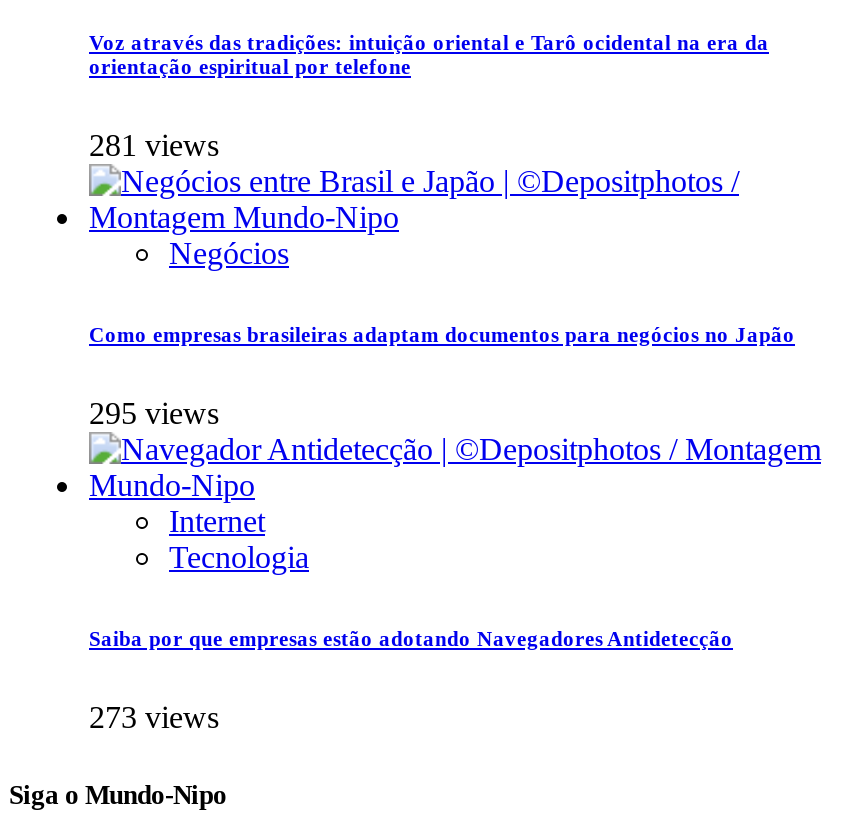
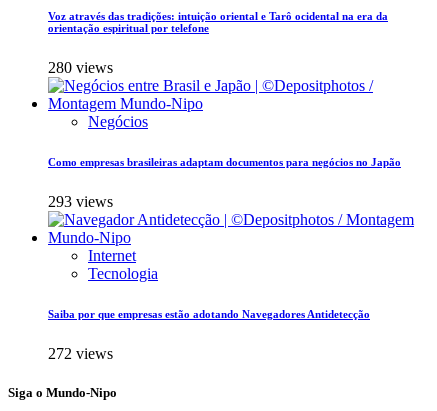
[89,129,219,163] 281 views -> [48,59,113,76] 280 views
[89,397,219,431] 295 views -> [48,193,113,210] 293 views
[89,700,219,734] 273 views -> [48,345,113,362] 272 views

